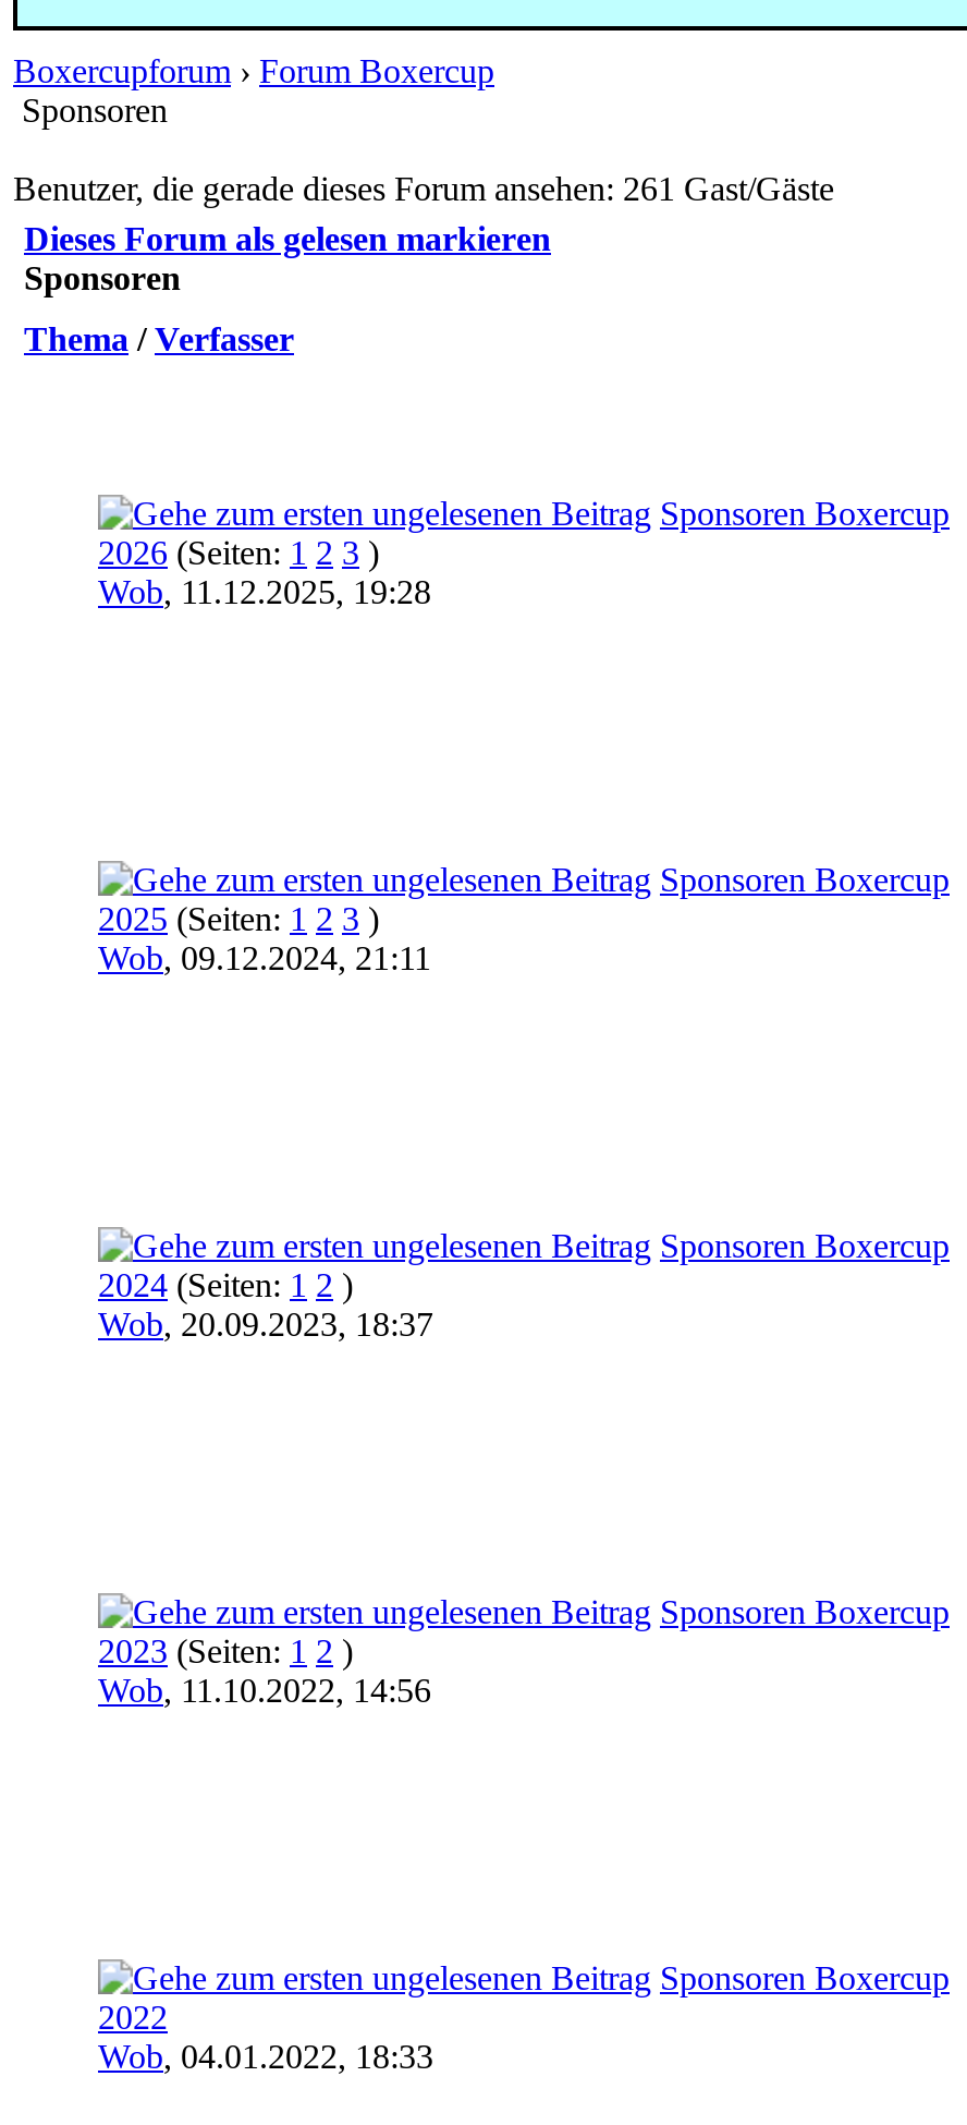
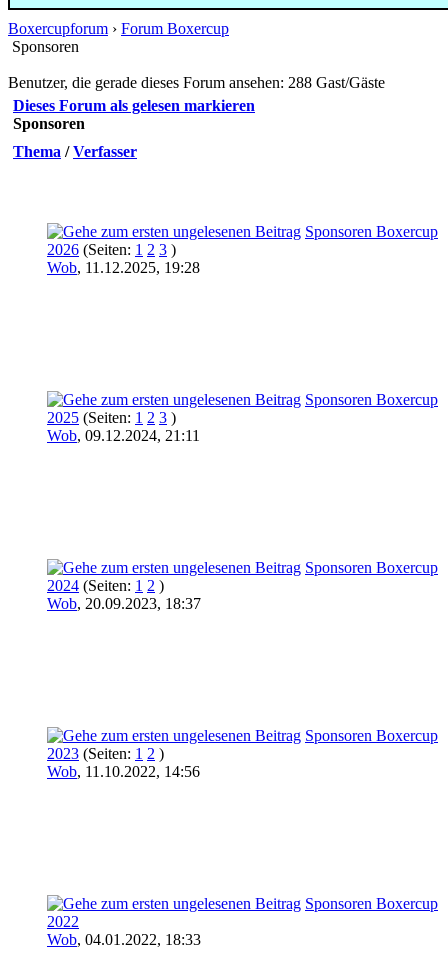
[13,169,834,206] Benutzer, die gerade dieses Forum ansehen: 261 Gast/Gäste -> [8,74,385,91] Benutzer, die gerade dieses Forum ansehen: 288 Gast/Gäste

